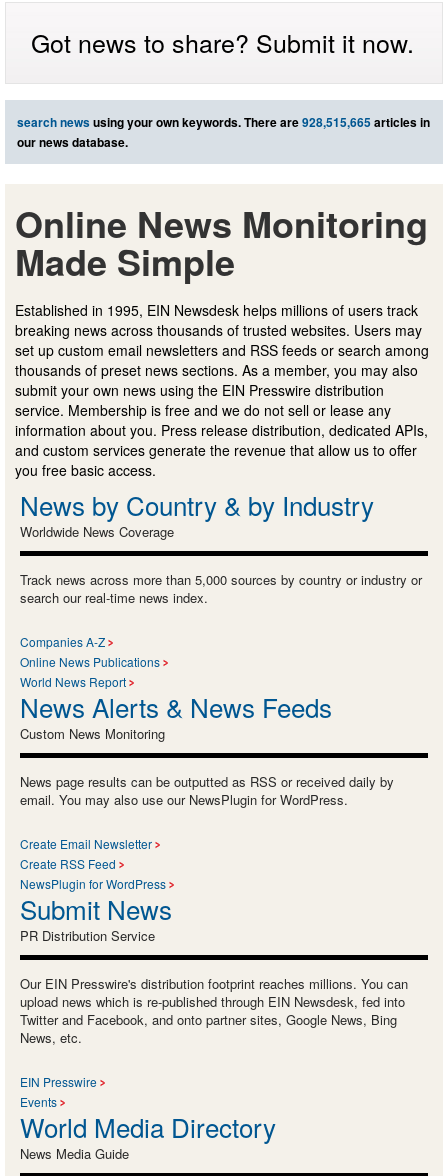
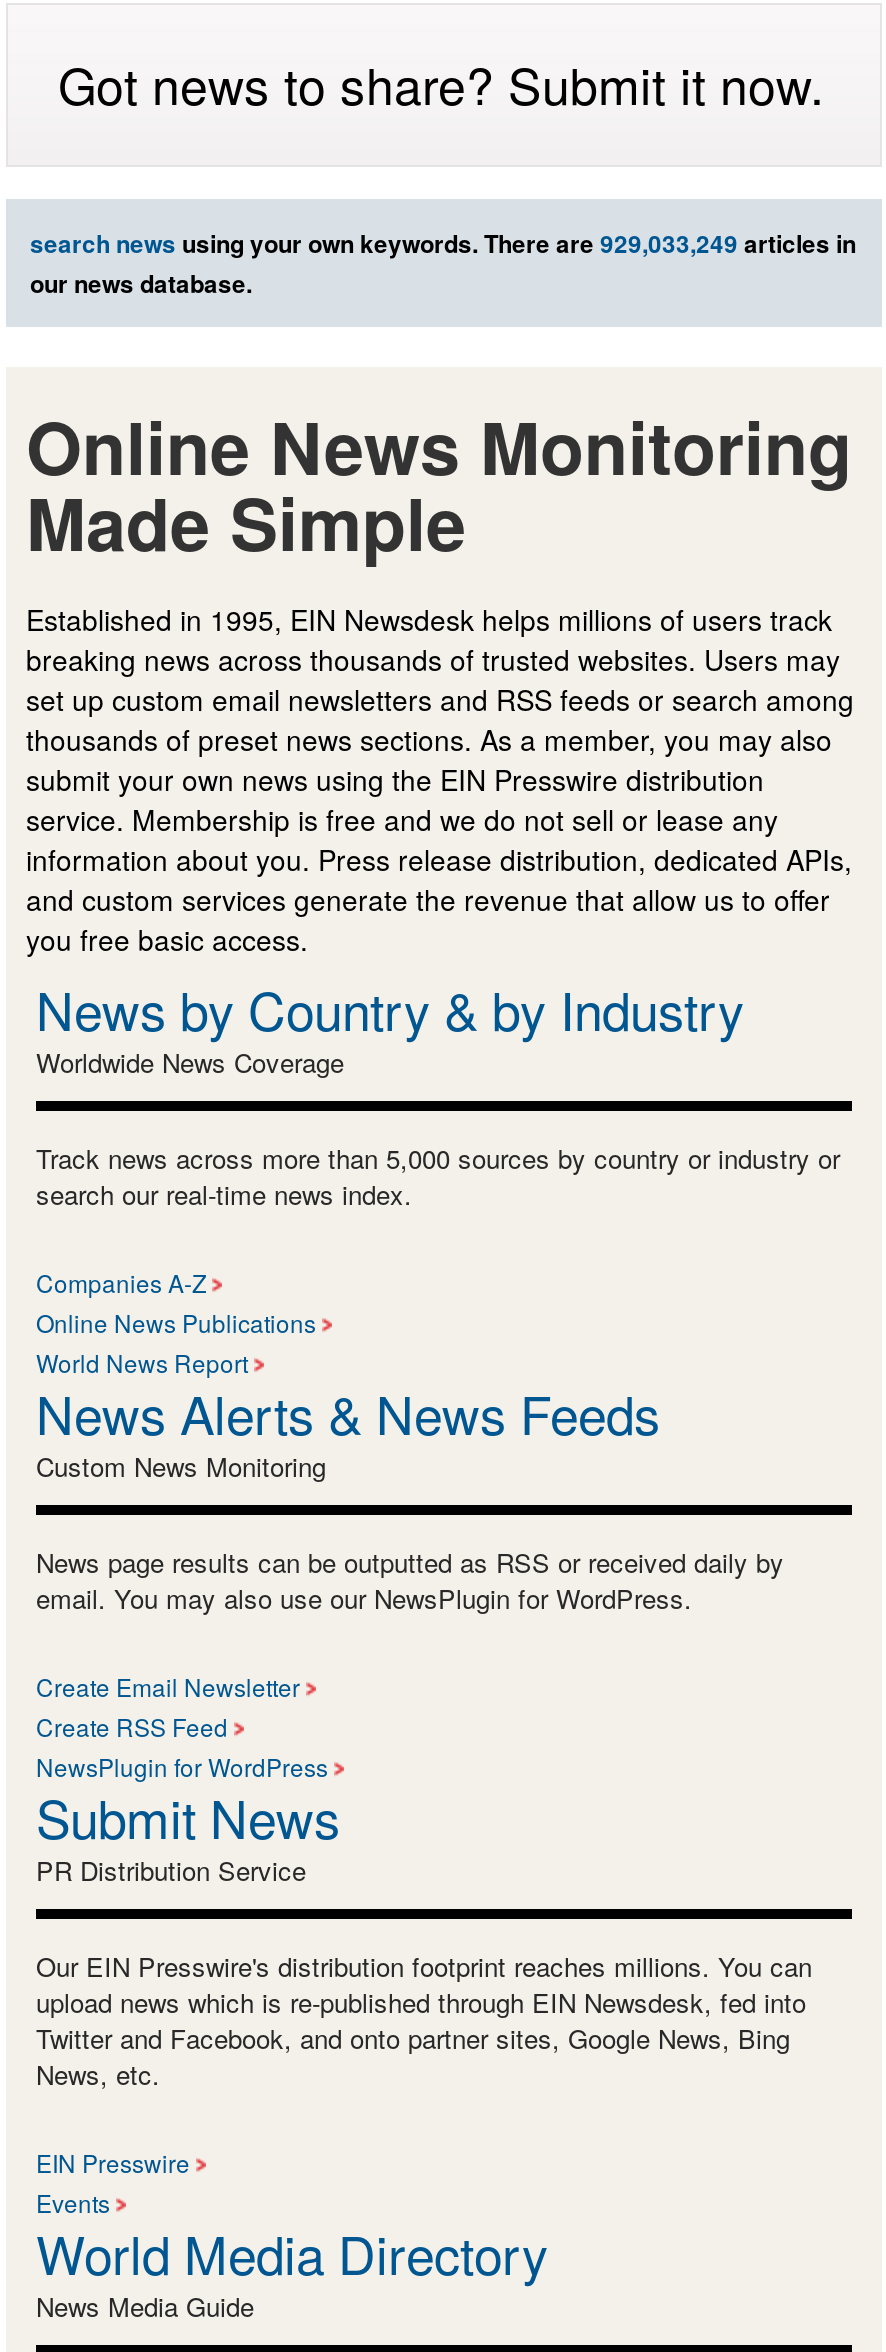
[17,113,430,131] search news using your own keywords. There are 928,515,665 articles in -> [30,224,856,260] search news using your own keywords. There are 929,033,249 articles in

